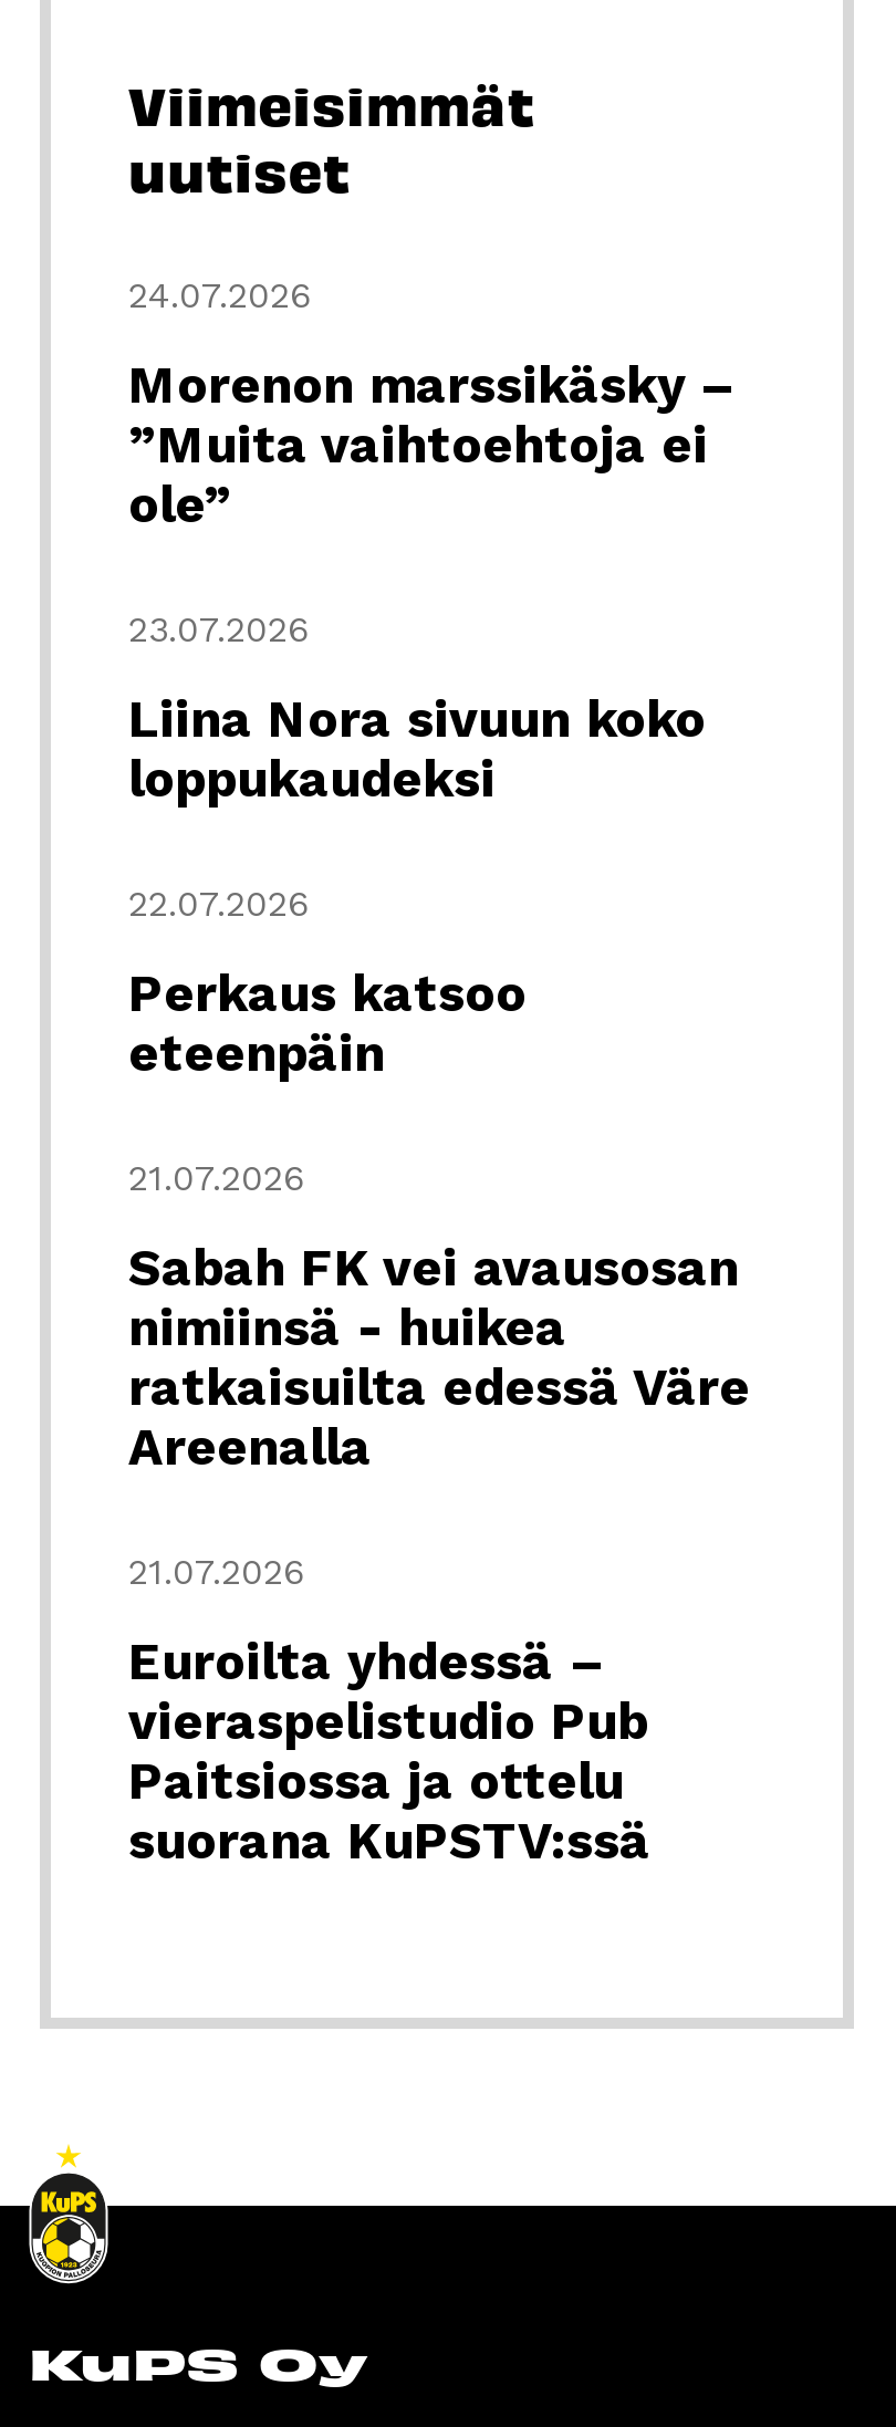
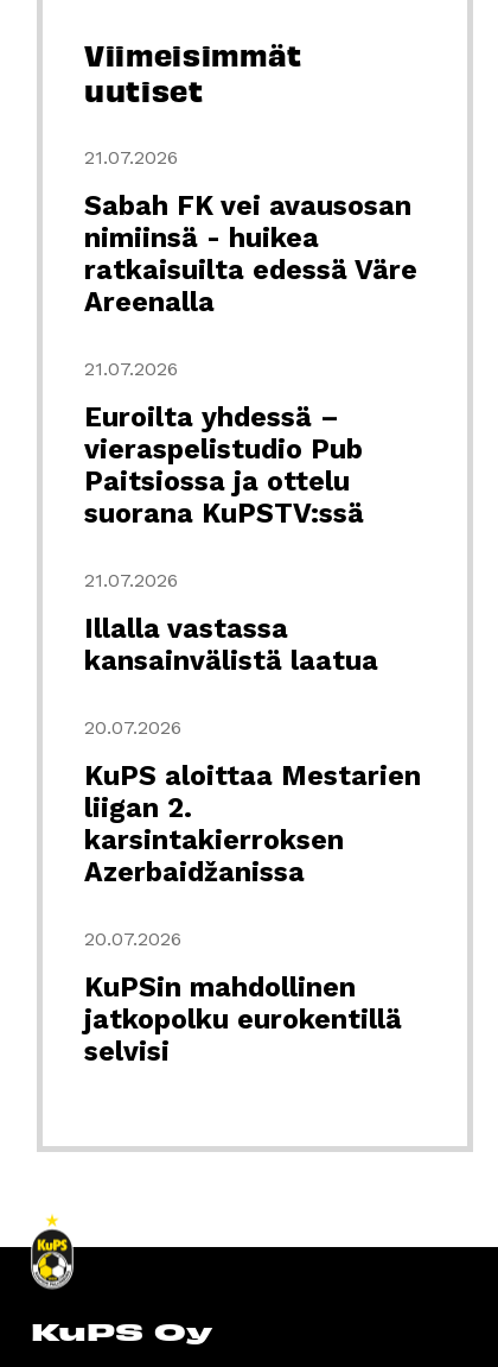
[128,274,734,1084] 24.07.2026 | Morenon marssikäsky – | ”Muita vaihtoehtoja ei | ole” | 23.07.2026 | Liina Nora sivuun koko | loppukaudeksi | 22.07.2026 | Perkaus katsoo | eteenpäin -> none
moved [128,1157,750,1872] -> [84,146,417,530]: 21.07.2026 | Sabah FK vei avausosan | nimiinsä - huikea | ... | Paitsiossa ja ottelu | suorana KuPSTV:ssä
none -> [84,569,421,1068] 21.07.2026 | Illalla vastassa | kansainvälistä laatua | 20.07.2026 | KuPS aloittaa Mestarien | liigan 2. | karsintakierroksen | Azerbaidžanissa | 20.07.2026 | KuPSin mahdollinen | jatkopolku eurokentillä | selvisi

